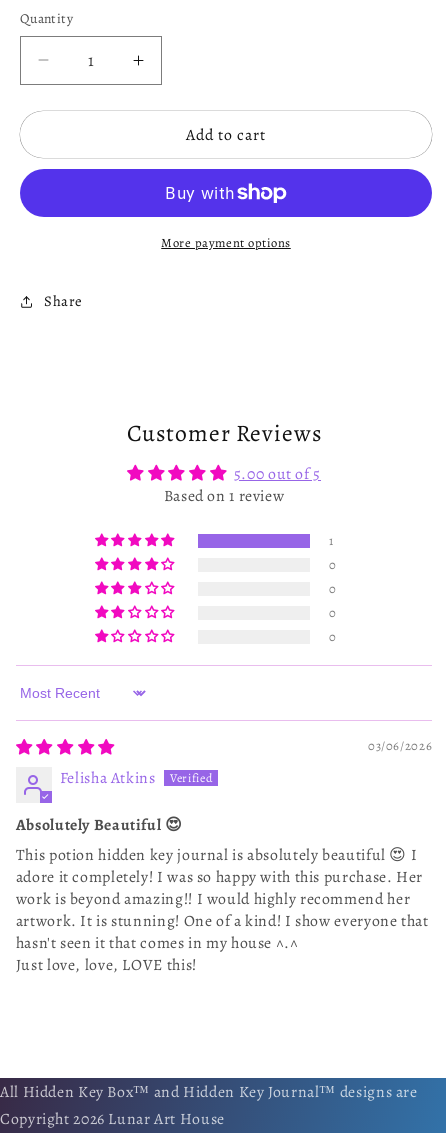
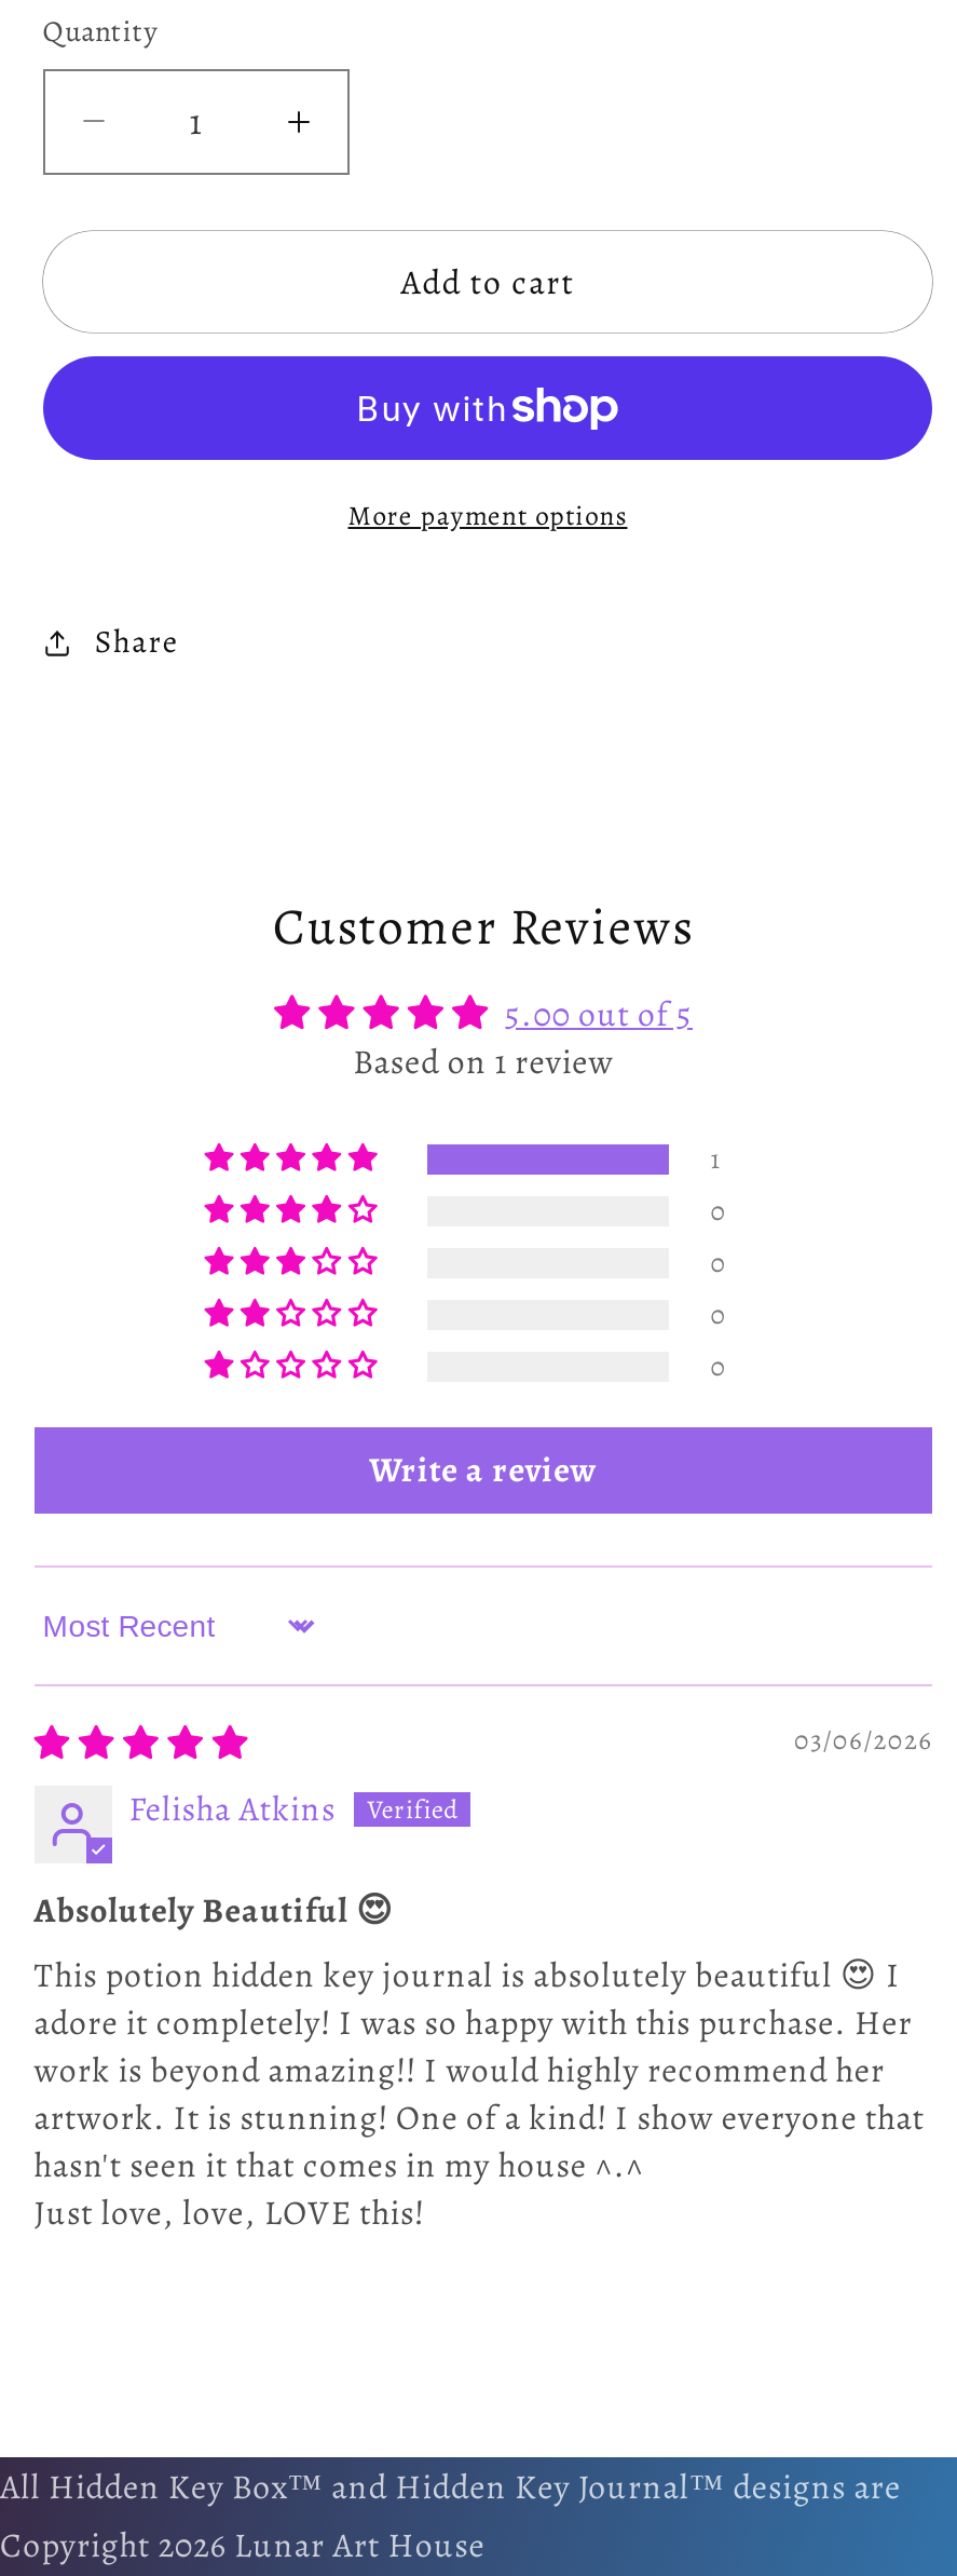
none -> [369,1447,598,1495] Write a review

